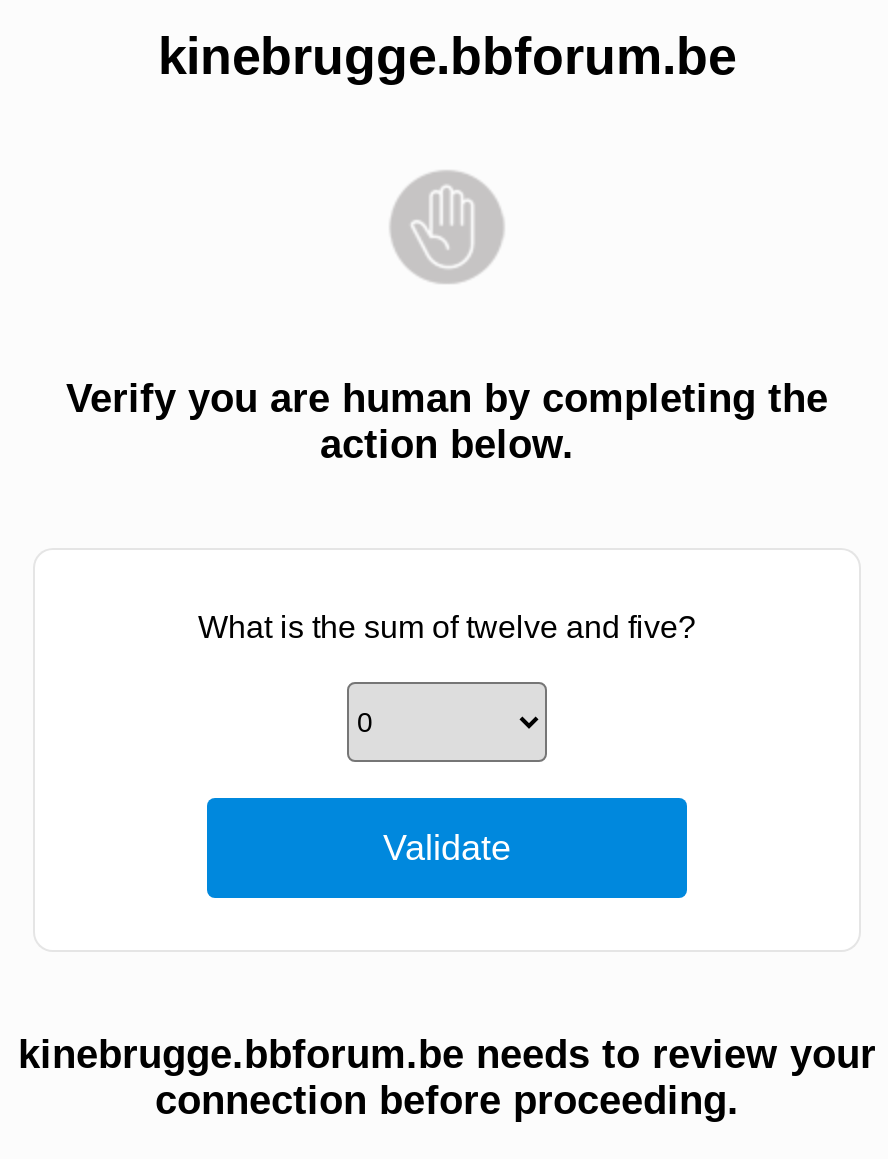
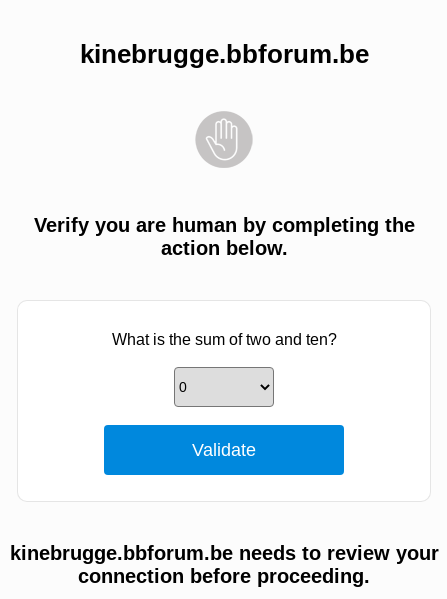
[198,610,696,644] What is the sum of twelve and five? -> [111,331,336,348] What is the sum of two and ten?

